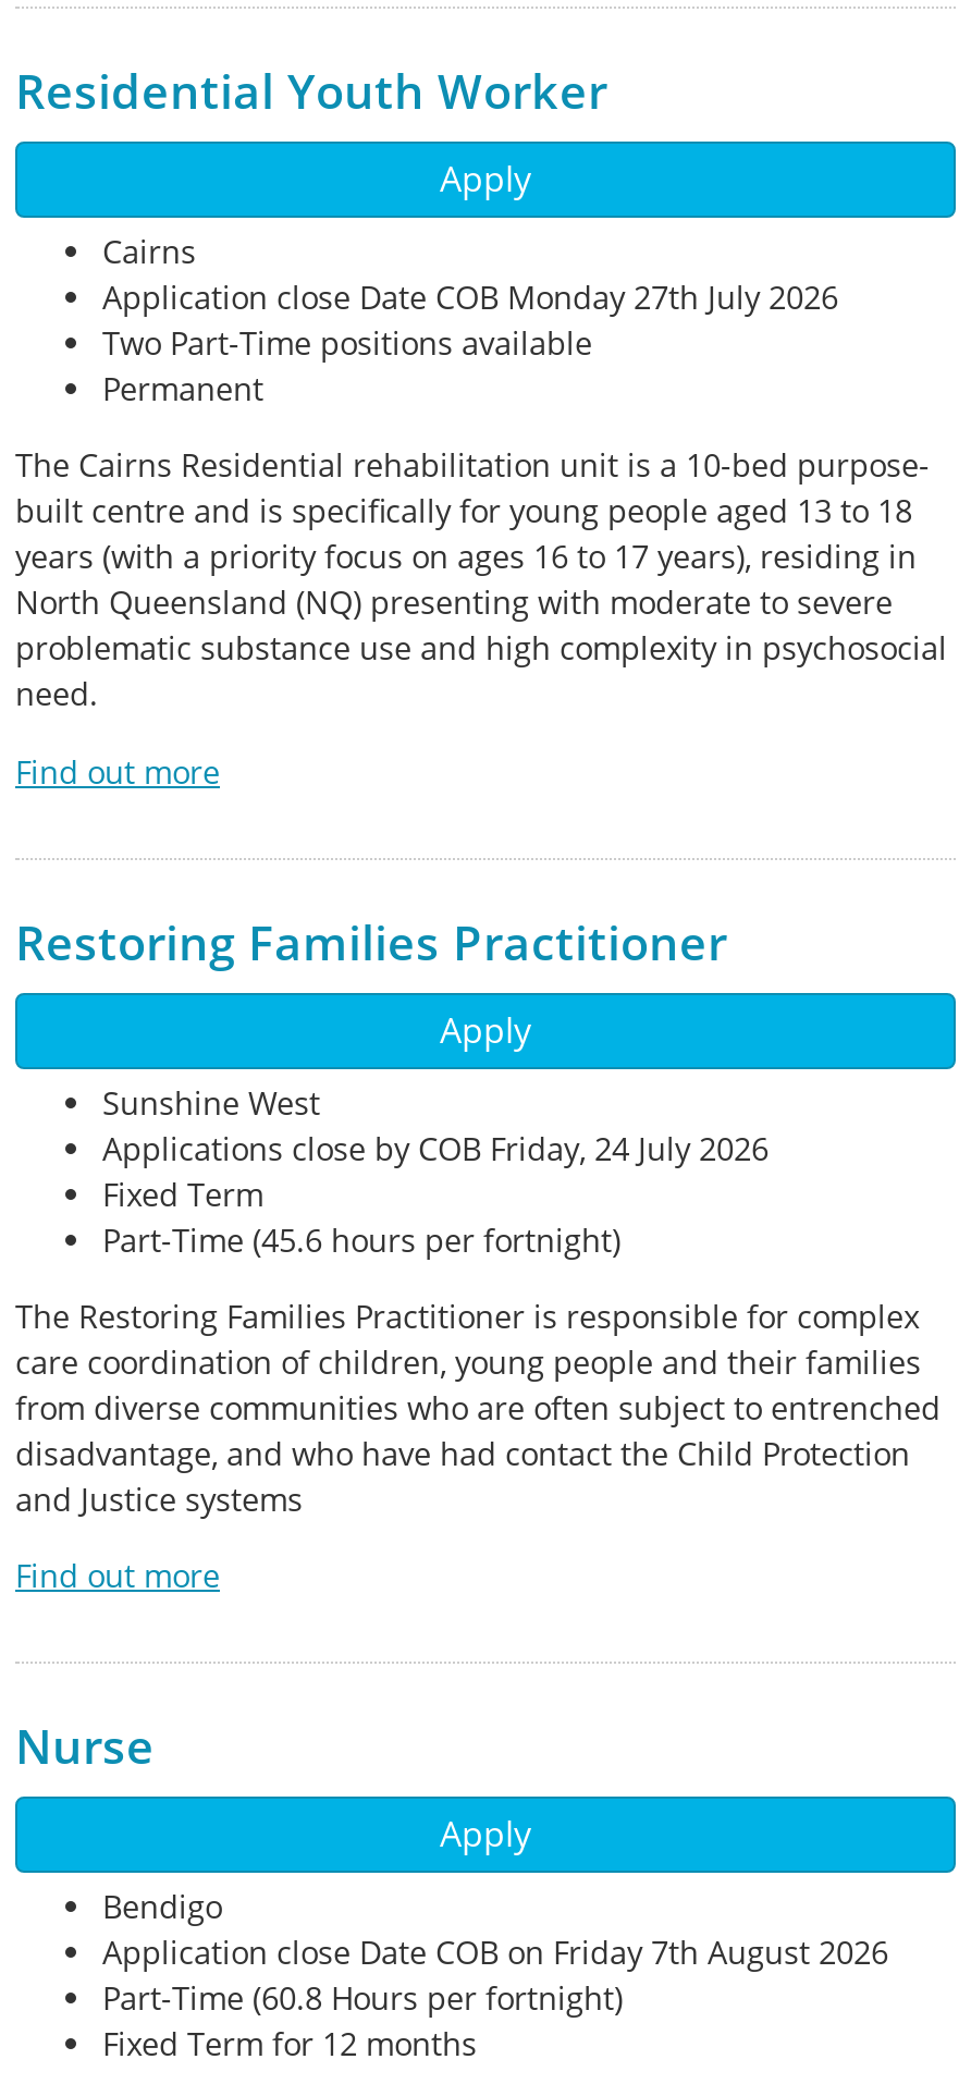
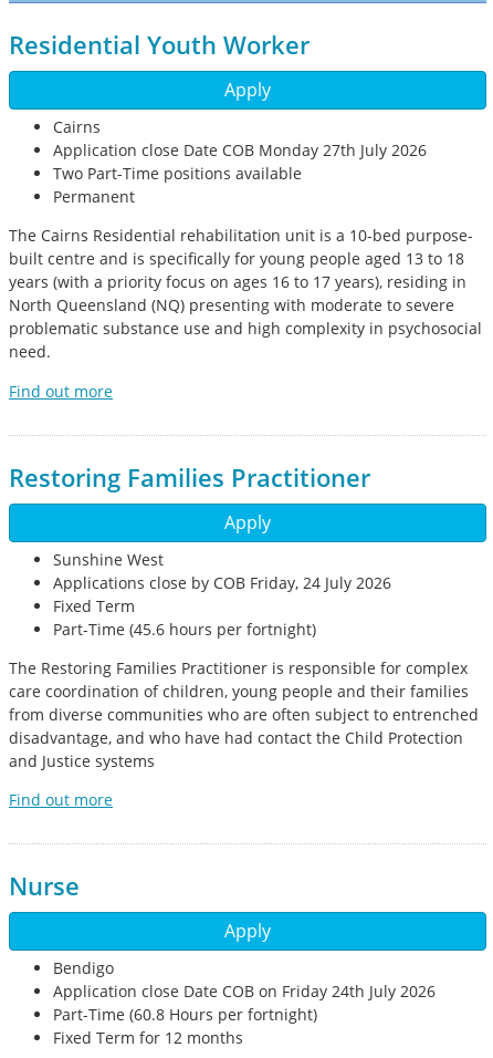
[102,1932,888,1973] Application close Date COB on Friday 7th August 2026 -> [53,981,436,1002] Application close Date COB on Friday 24th July 2026

